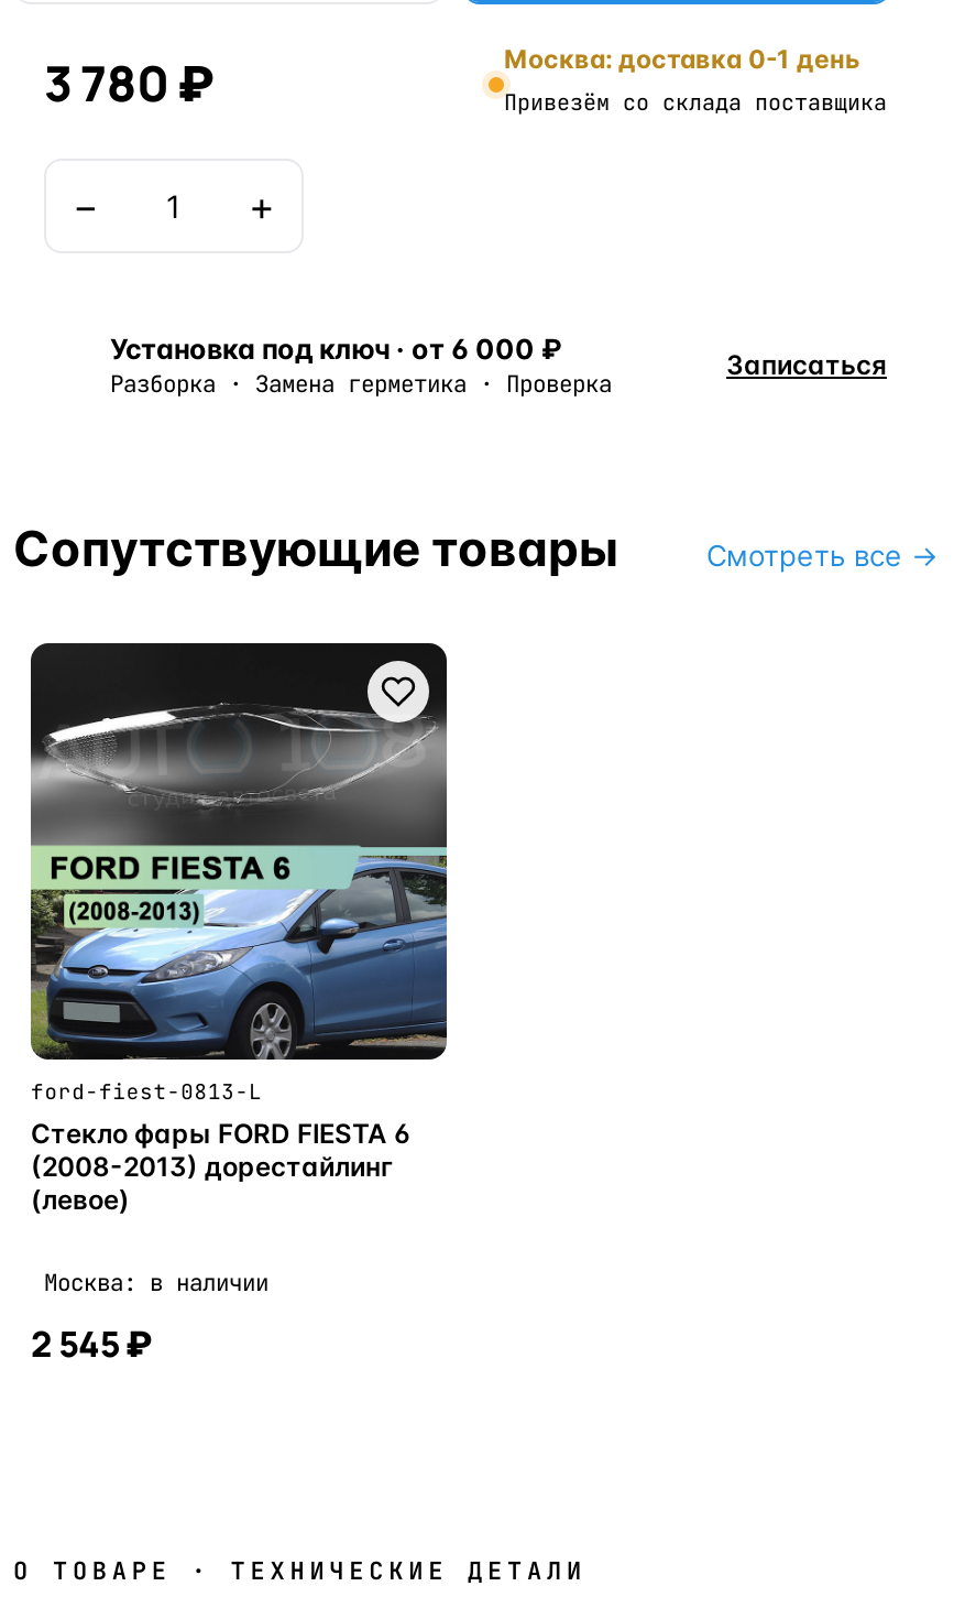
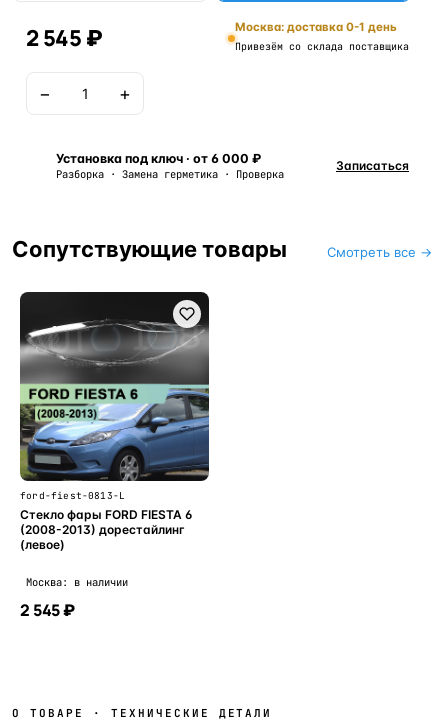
[44,50,215,116] 3 780 ₽ -> [26,22,102,52] 2 545 ₽

